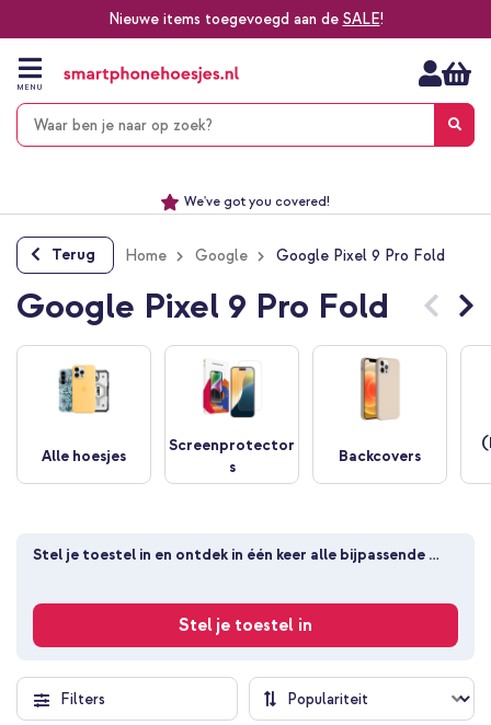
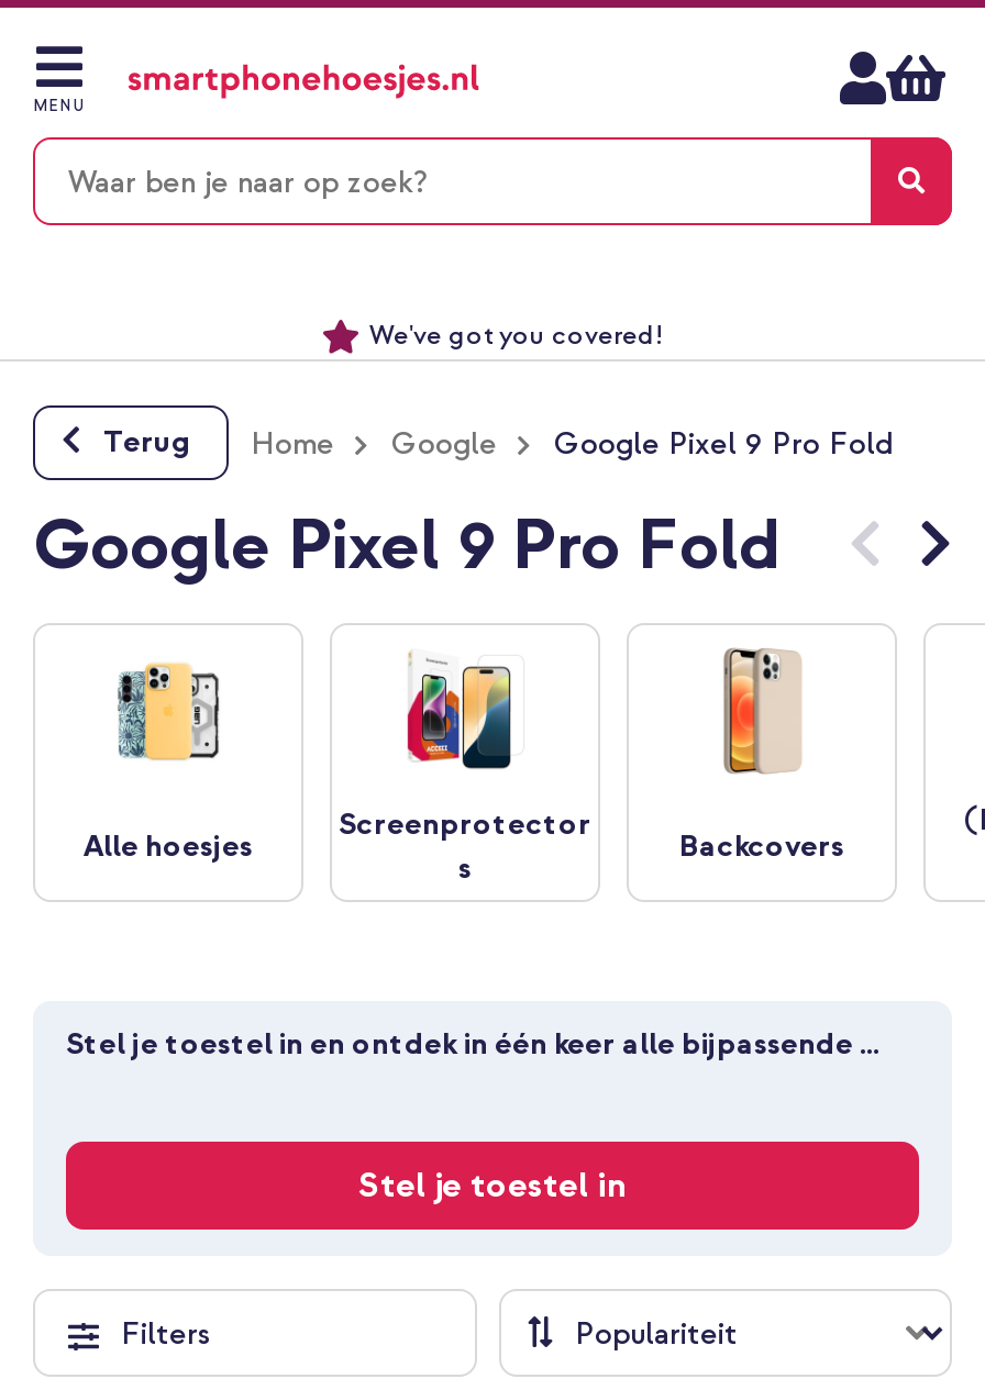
[108,10,383,28] Nieuwe items toegevoegd aan de SALE! -> none

